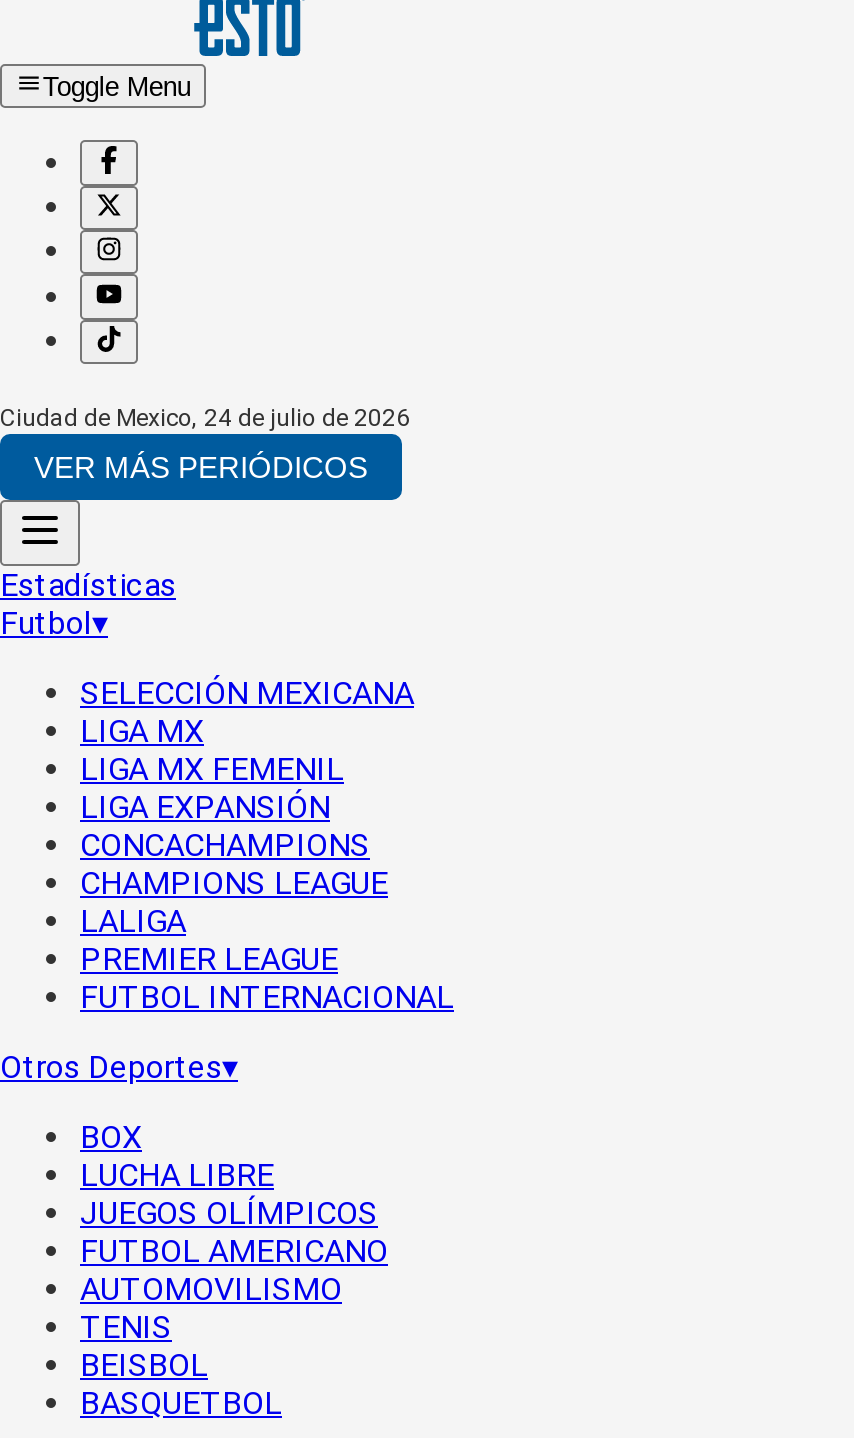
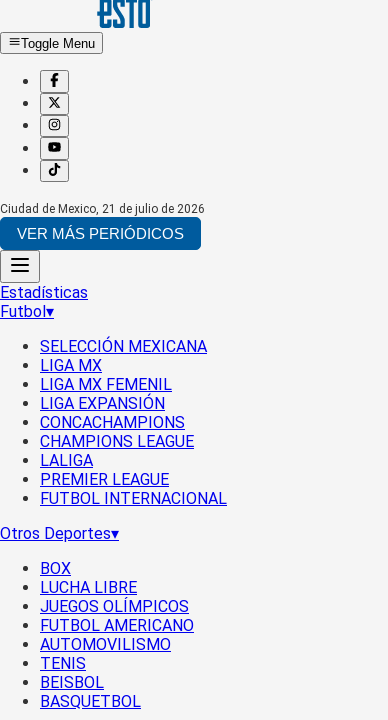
[0,404,410,432] Ciudad de Mexico, 24 de julio de 2026 -> [0,202,205,216] Ciudad de Mexico, 21 de julio de 2026

